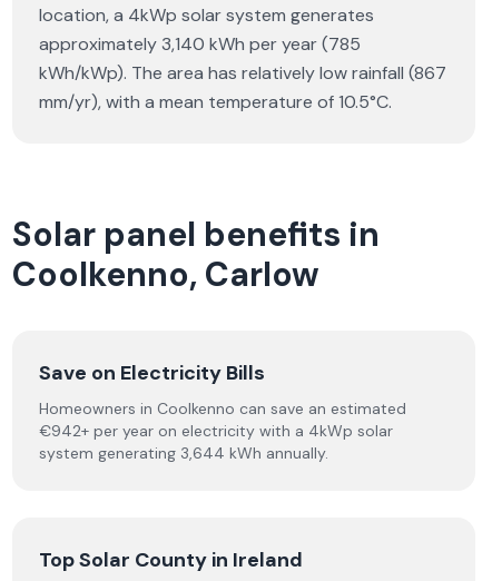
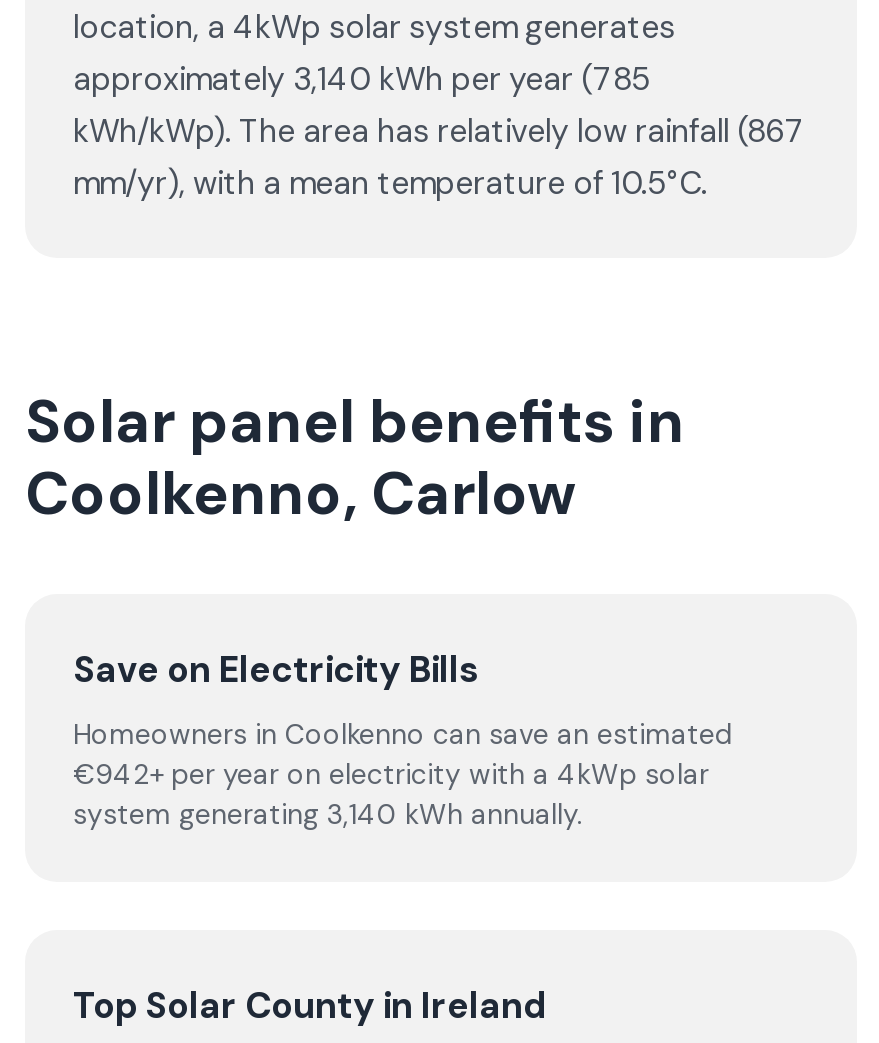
[39,443,328,463] system generating 3,644 kWh annually. -> [73,796,583,832] system generating 3,140 kWh annually.

